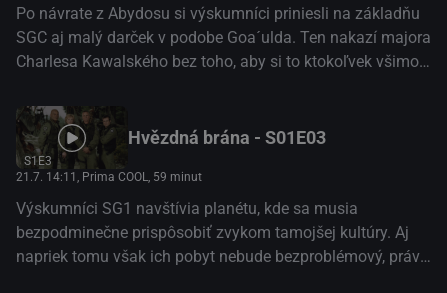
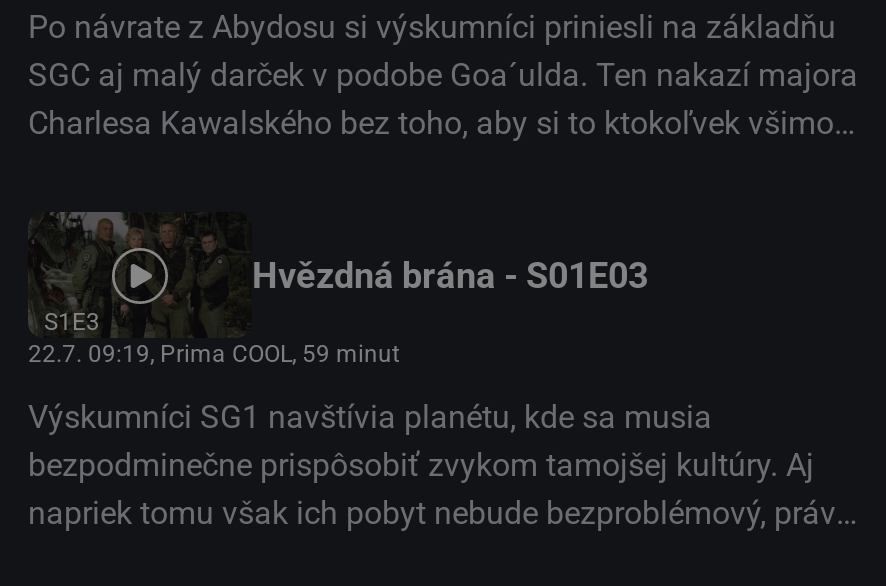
[16,170,202,184] 21.7. 14:11, Prima COOL, 59 minut -> [28,340,400,368] 22.7. 09:19, Prima COOL, 59 minut

